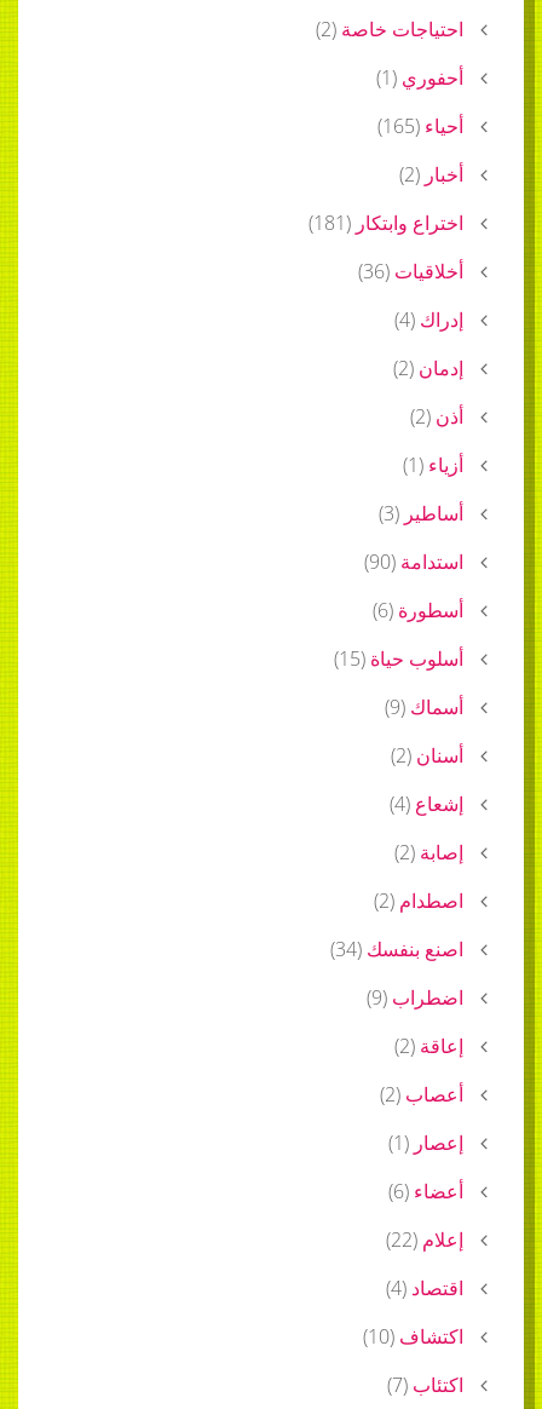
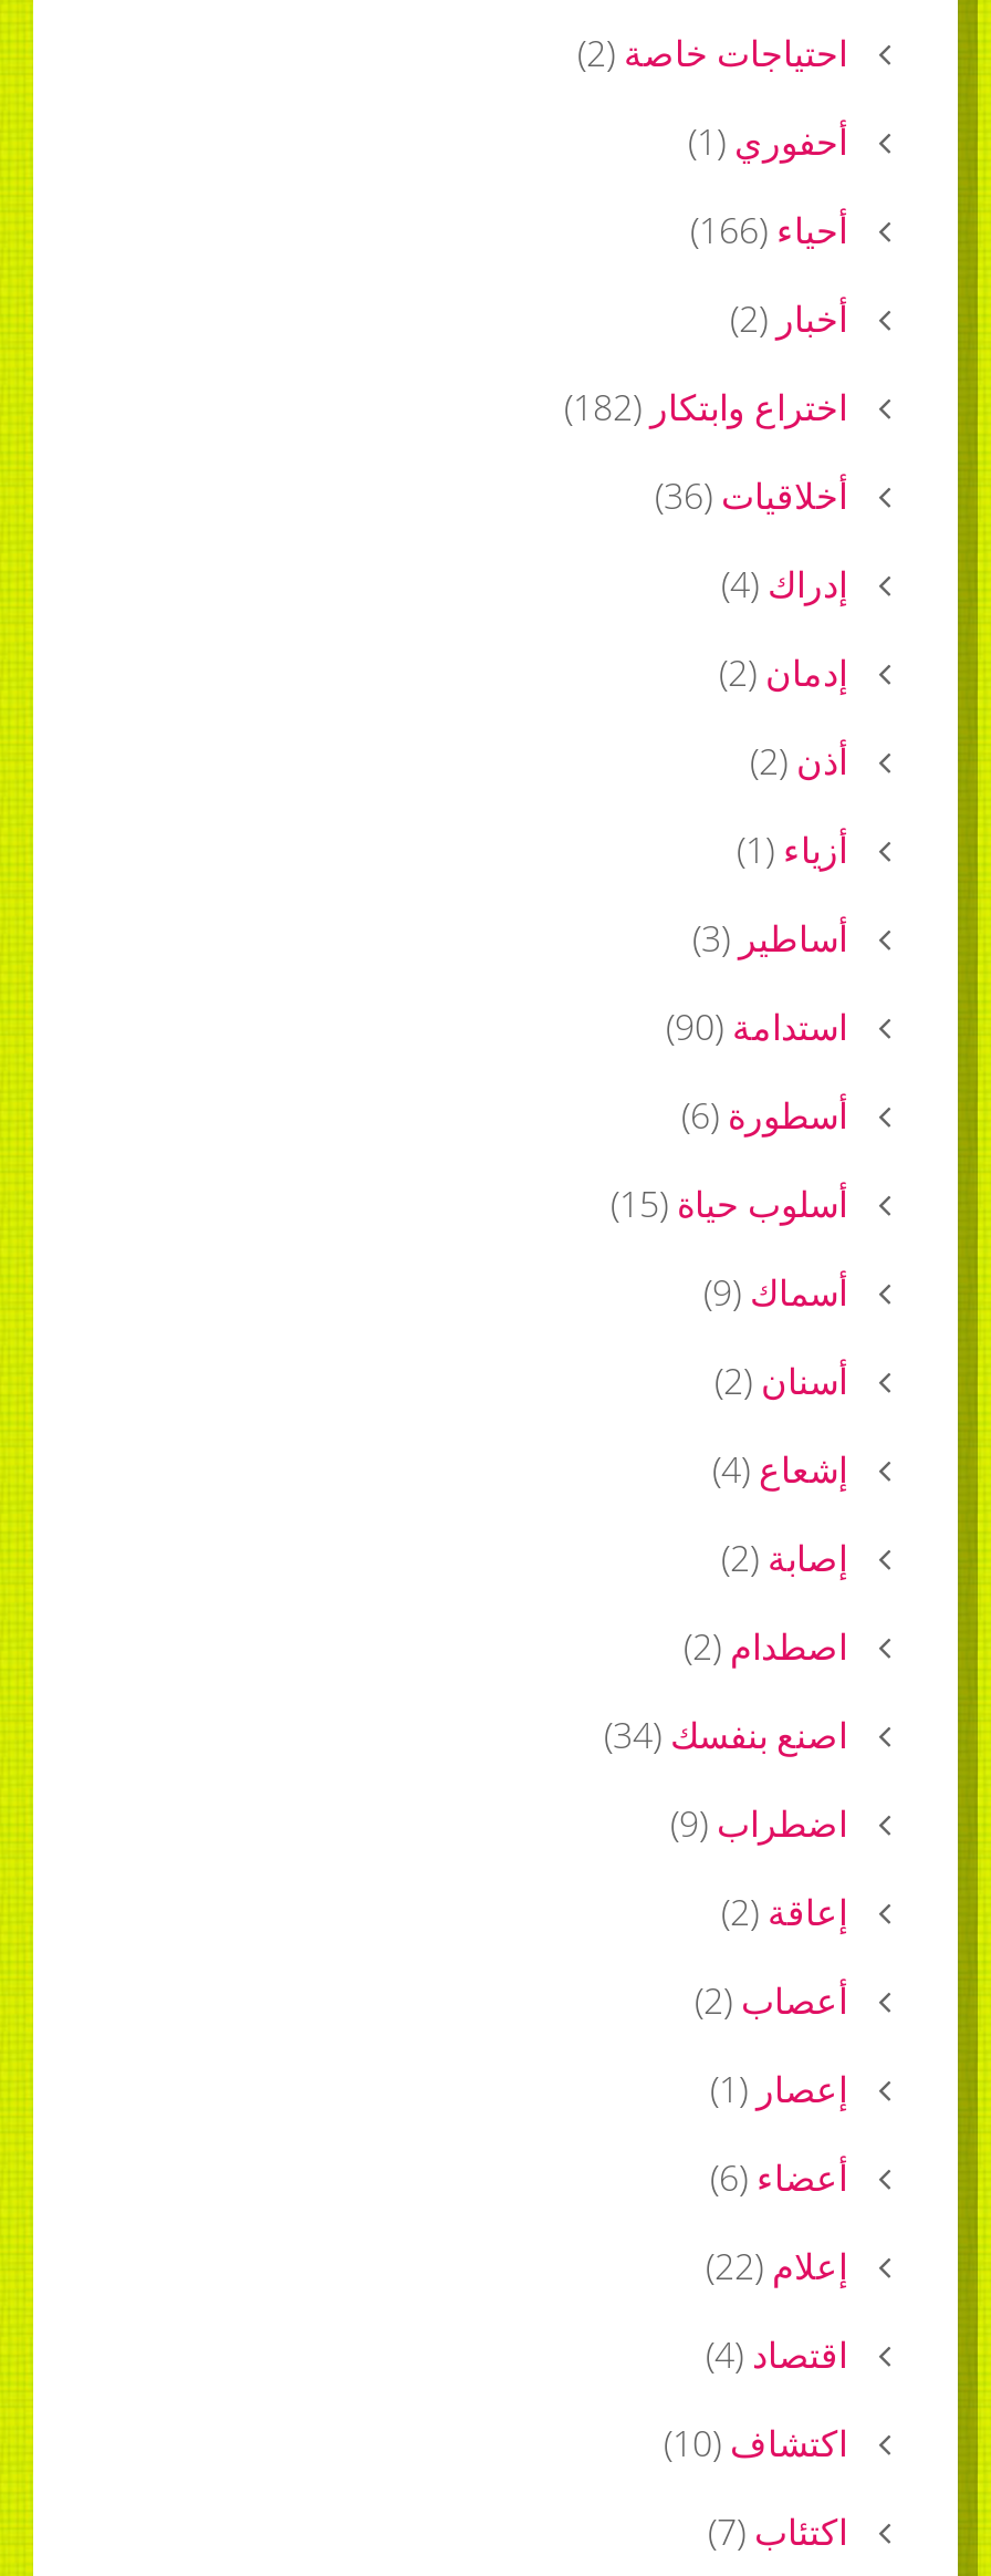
[377,112,463,139] أحياء (165) -> [690,205,847,253] أحياء (166)
[309,209,463,235] اختراع وابتكار (181) -> [564,382,847,430] اختراع وابتكار (182)

